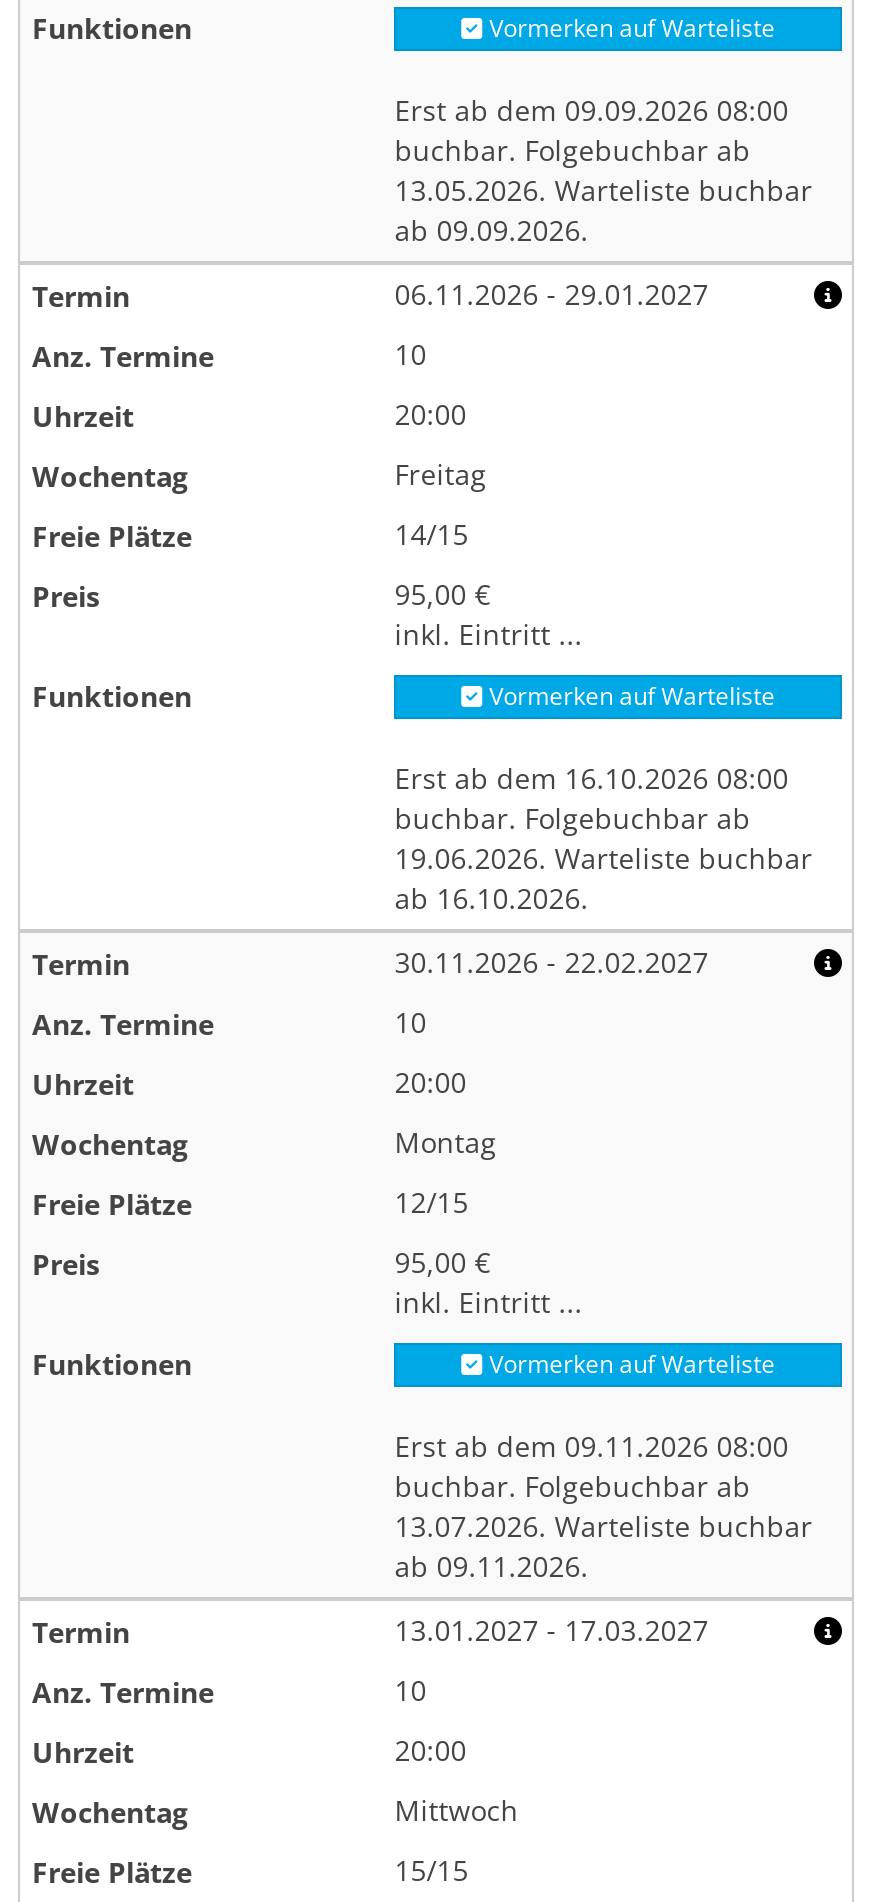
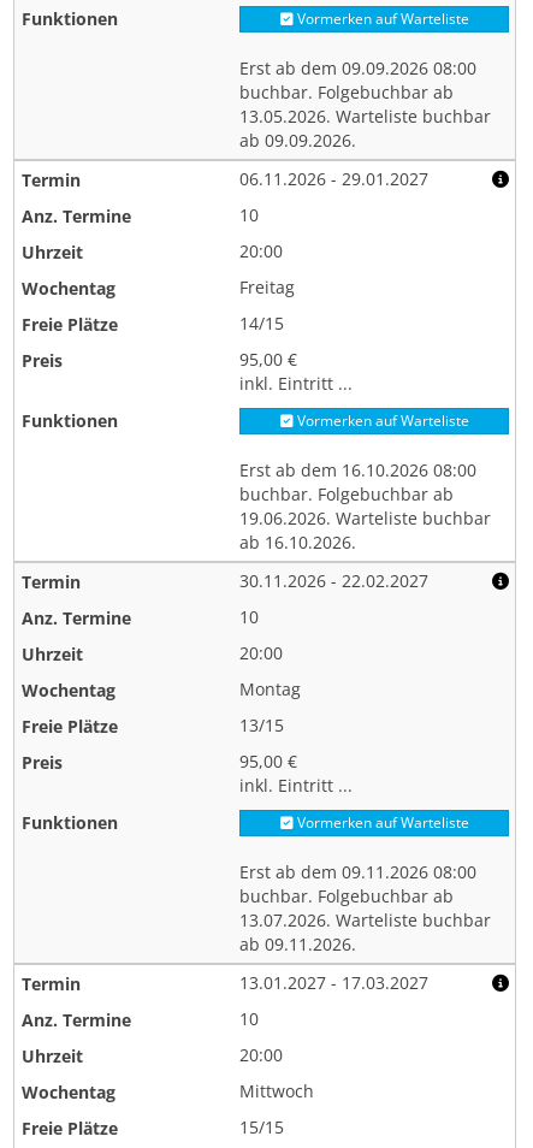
[394,1183,468,1221] 12/15 -> [240,713,284,736] 13/15

